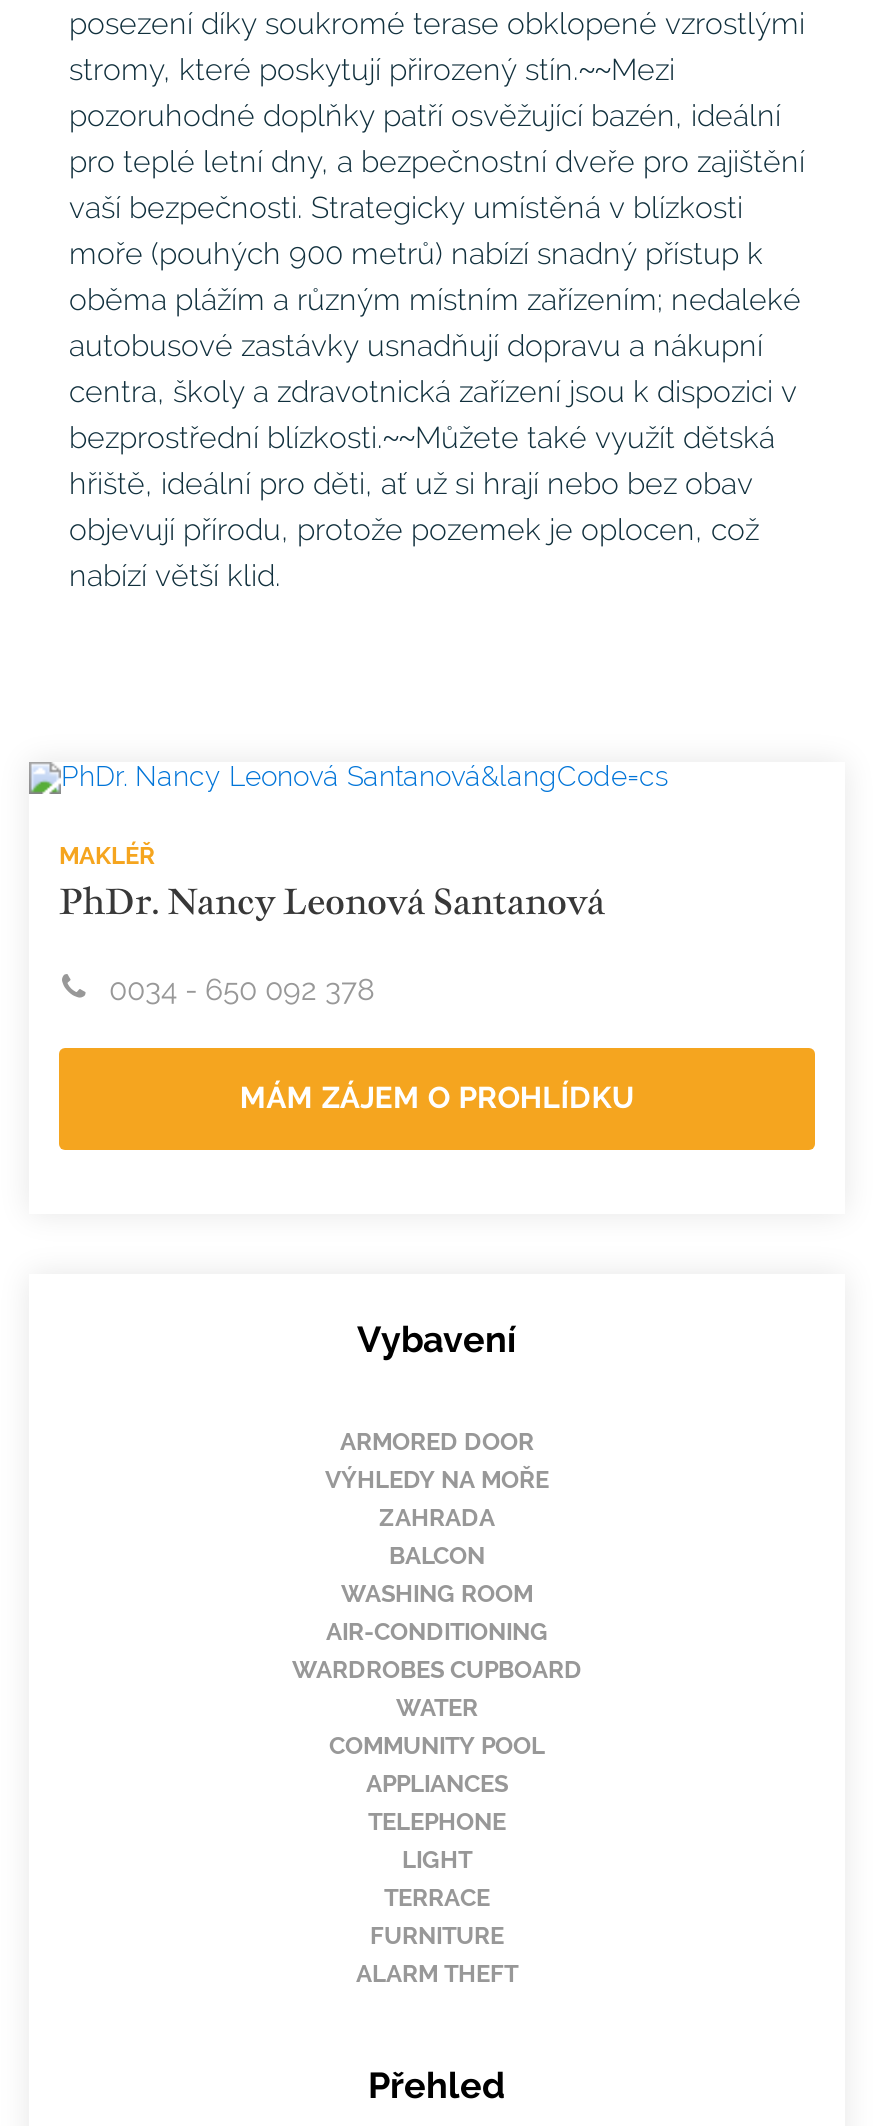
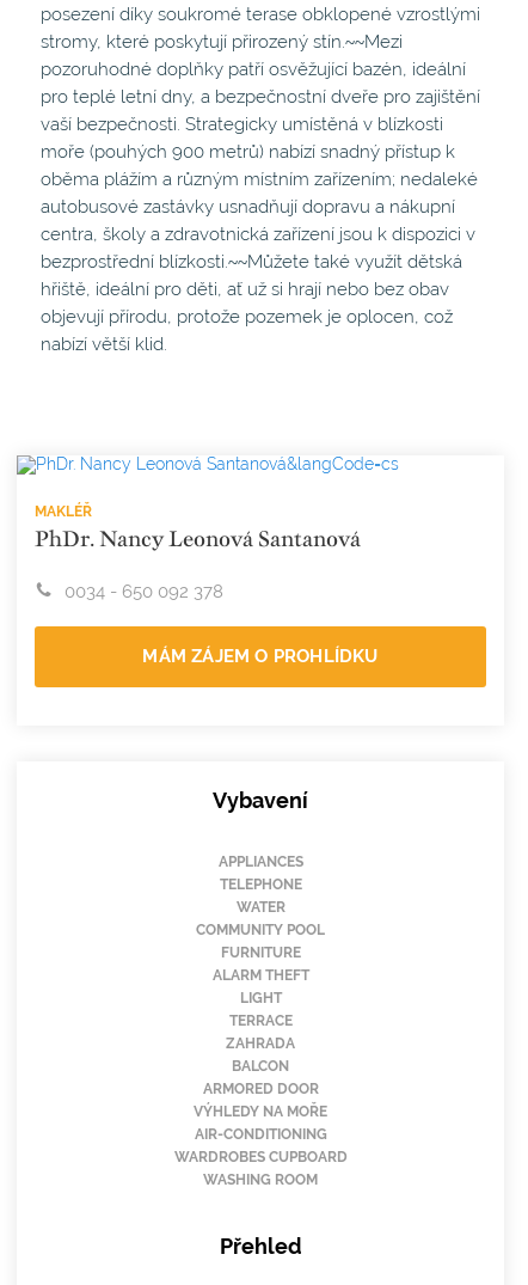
moved [292,1429,582,1685] -> [174,1036,347,1189]: ZAHRADA | BALCON | ARMORED DOOR | VÝHLEDY NA MOŘE | AIR-CONDITIONING | WARDROBES CUPBOARD | WASHING ROOM
moved [329,1695,545,1761] -> [196,899,325,939]: WATER | COMMUNITY POOL
moved [366,1771,508,1837] -> [218,854,303,893]: APPLIANCES | TELEPHONE
moved [384,1847,490,1913] -> [229,990,292,1030]: LIGHT | TERRACE
moved [356,1923,518,1989] -> [212,945,309,984]: FURNITURE | ALARM THEFT

